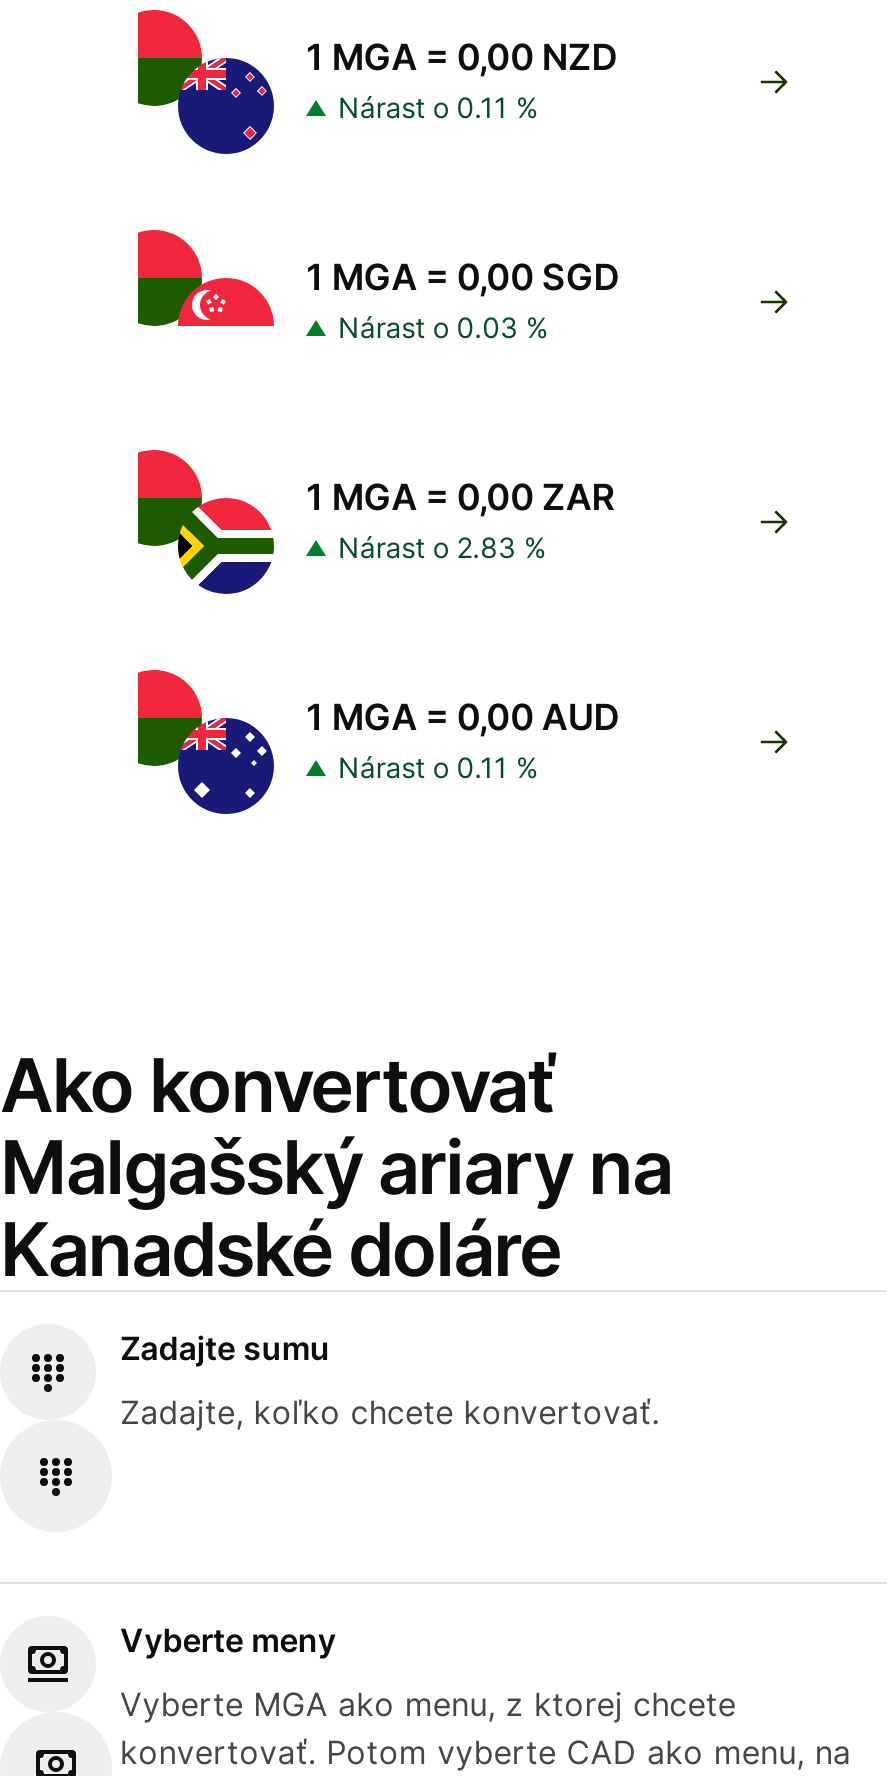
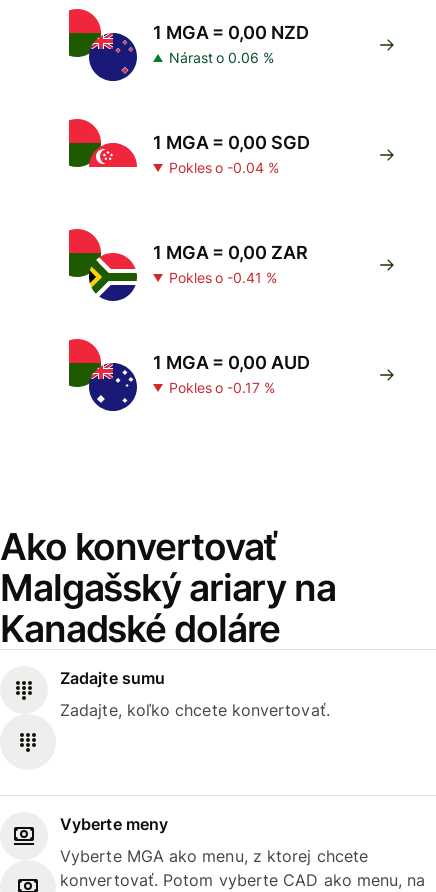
[338,90,538,124] Nárast o 0.11 % -> [169,49,274,66] Nárast o 0.06 %
[338,310,548,344] Nárast o 0.03 % -> [169,159,279,176] Pokles o -0.04 %
[338,530,546,564] Nárast o 2.83 % -> [169,269,277,286] Pokles o -0.41 %
[338,750,538,784] Nárast o 0.11 % -> [169,379,275,396] Pokles o -0.17 %

